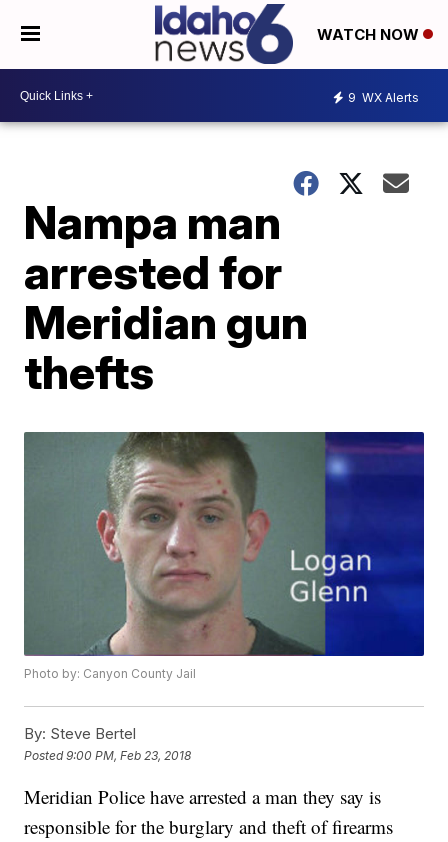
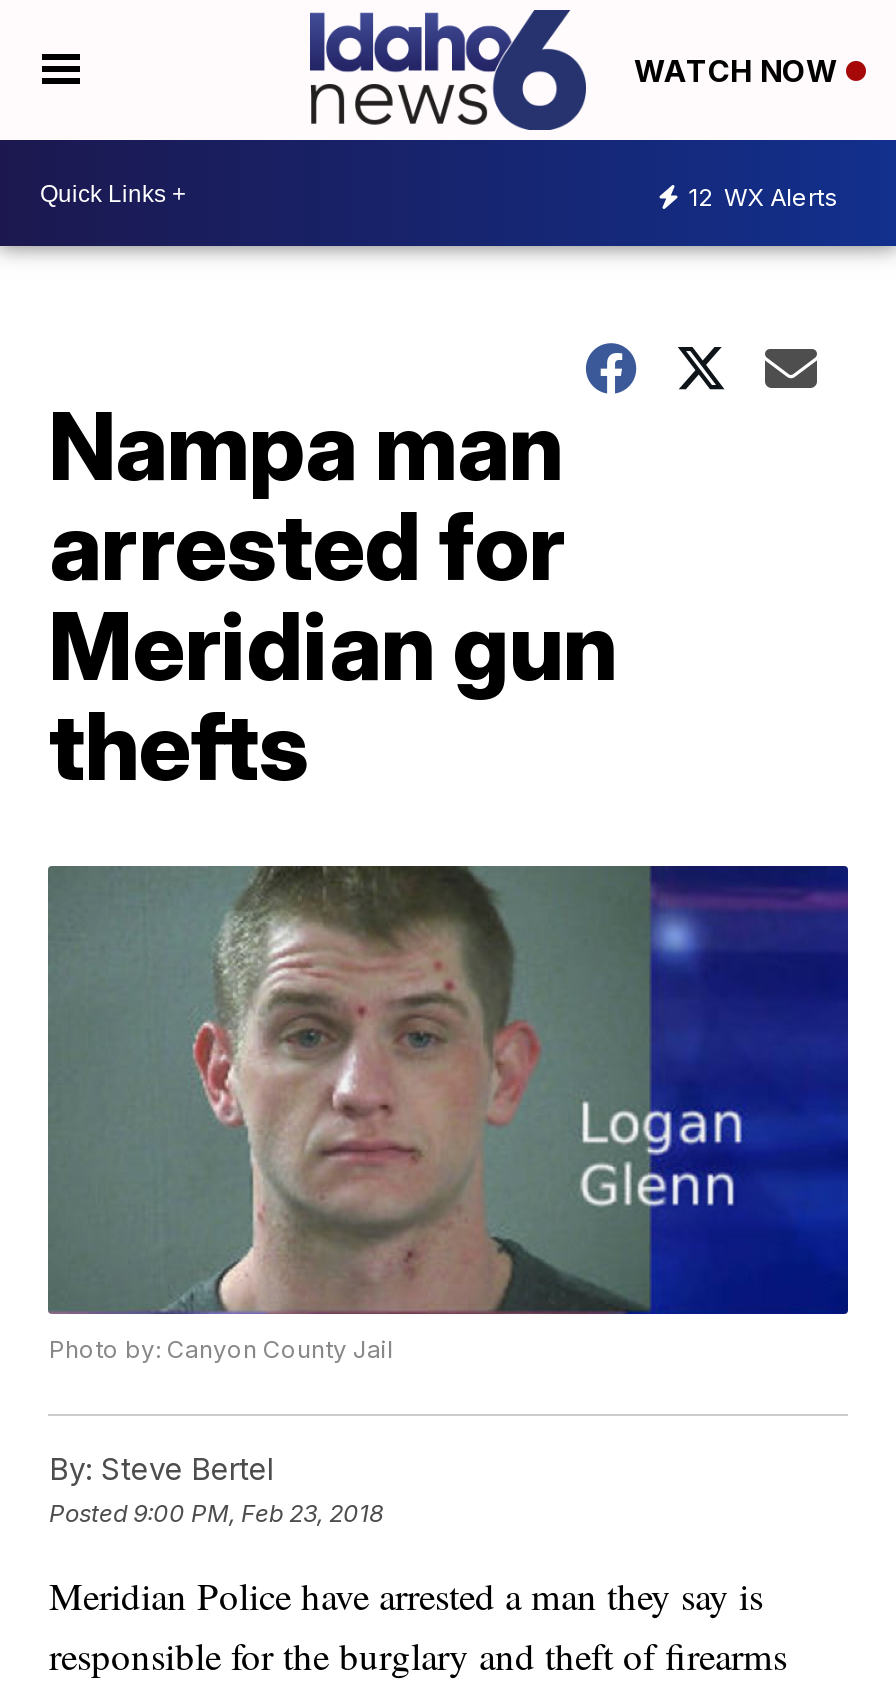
[348,89,419,104] 9 WX Alerts -> [688,181,838,211] 12 WX Alerts

